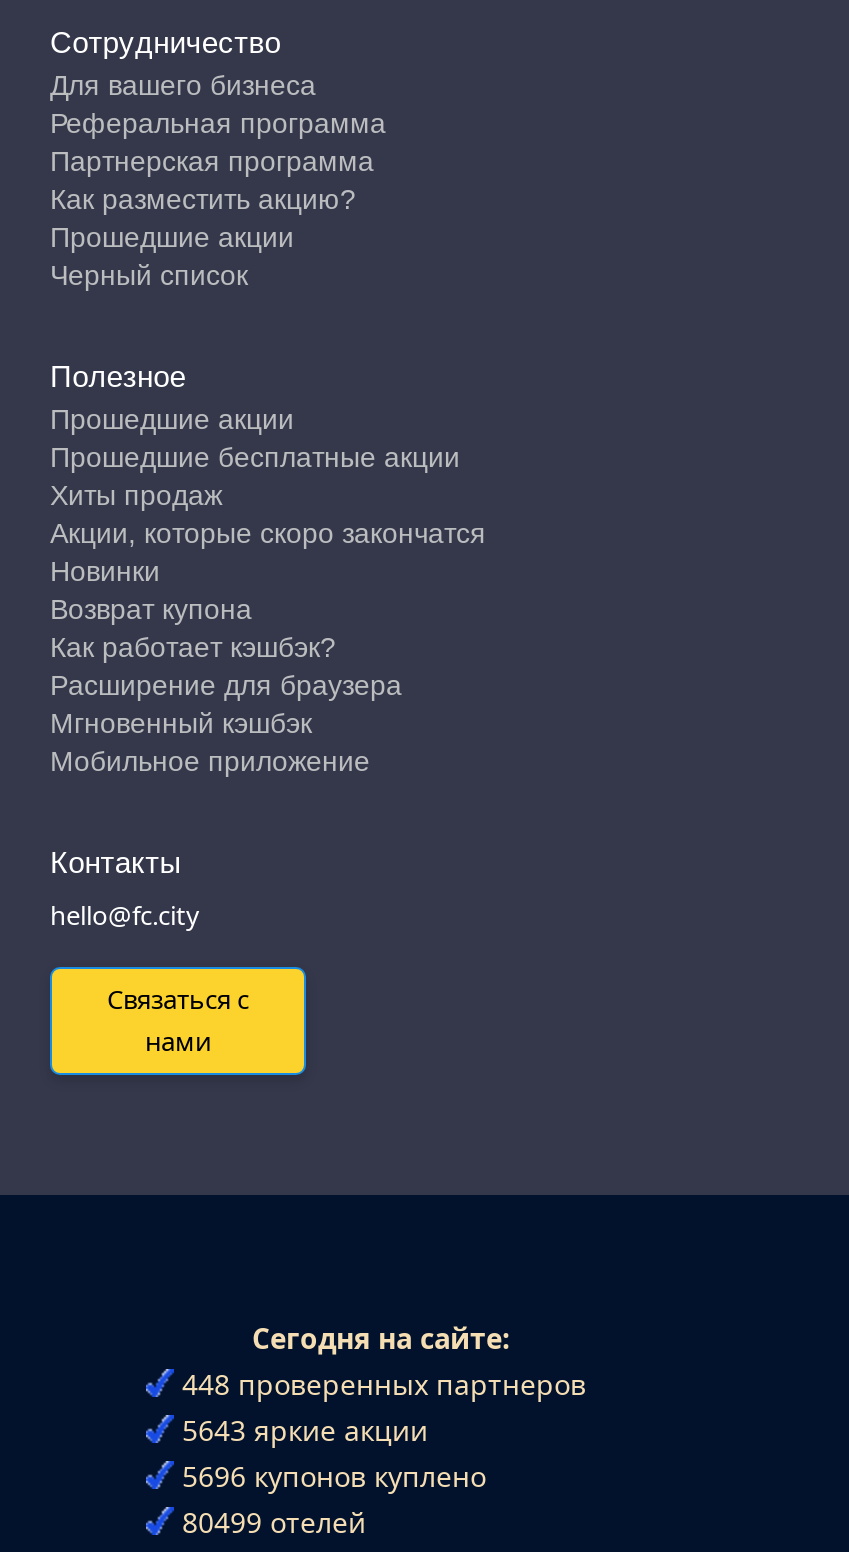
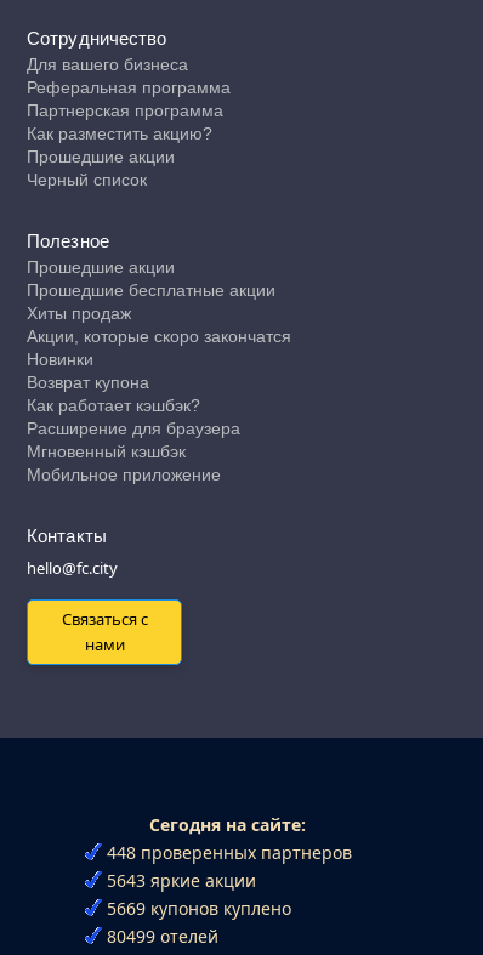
[182,1456,486,1494] 5696 купонов куплено -> [107,896,291,919] 5669 купонов куплено

